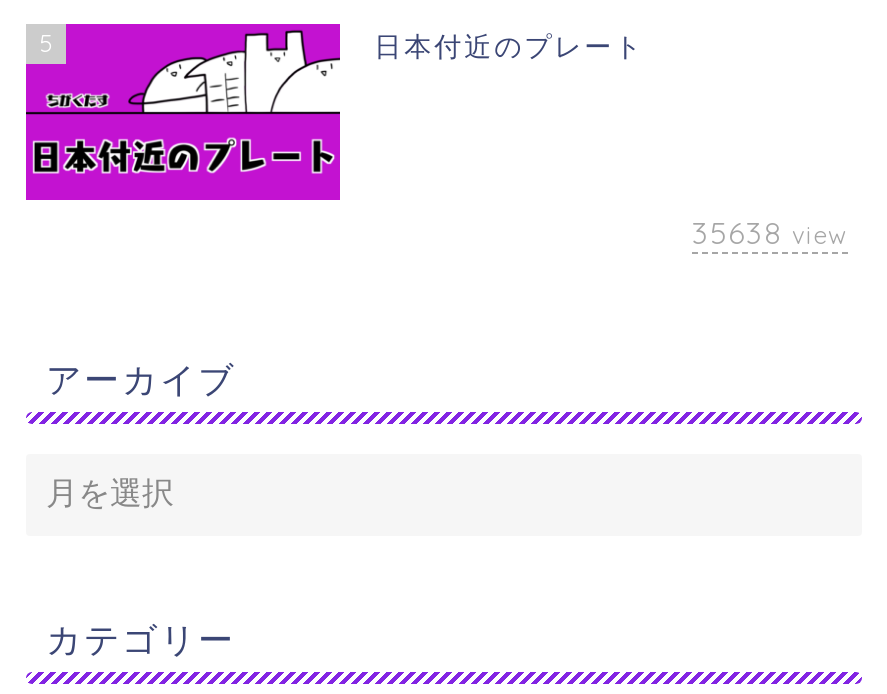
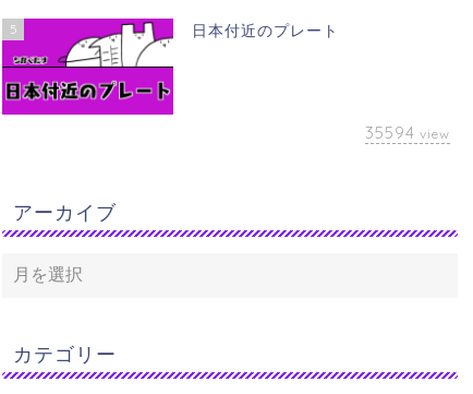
[692,214,848,252] 35638 view -> [365,122,450,143] 35594 view

